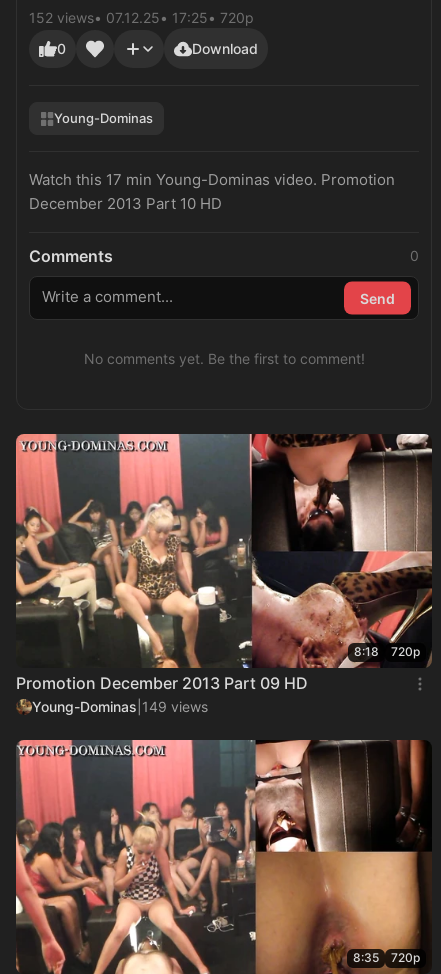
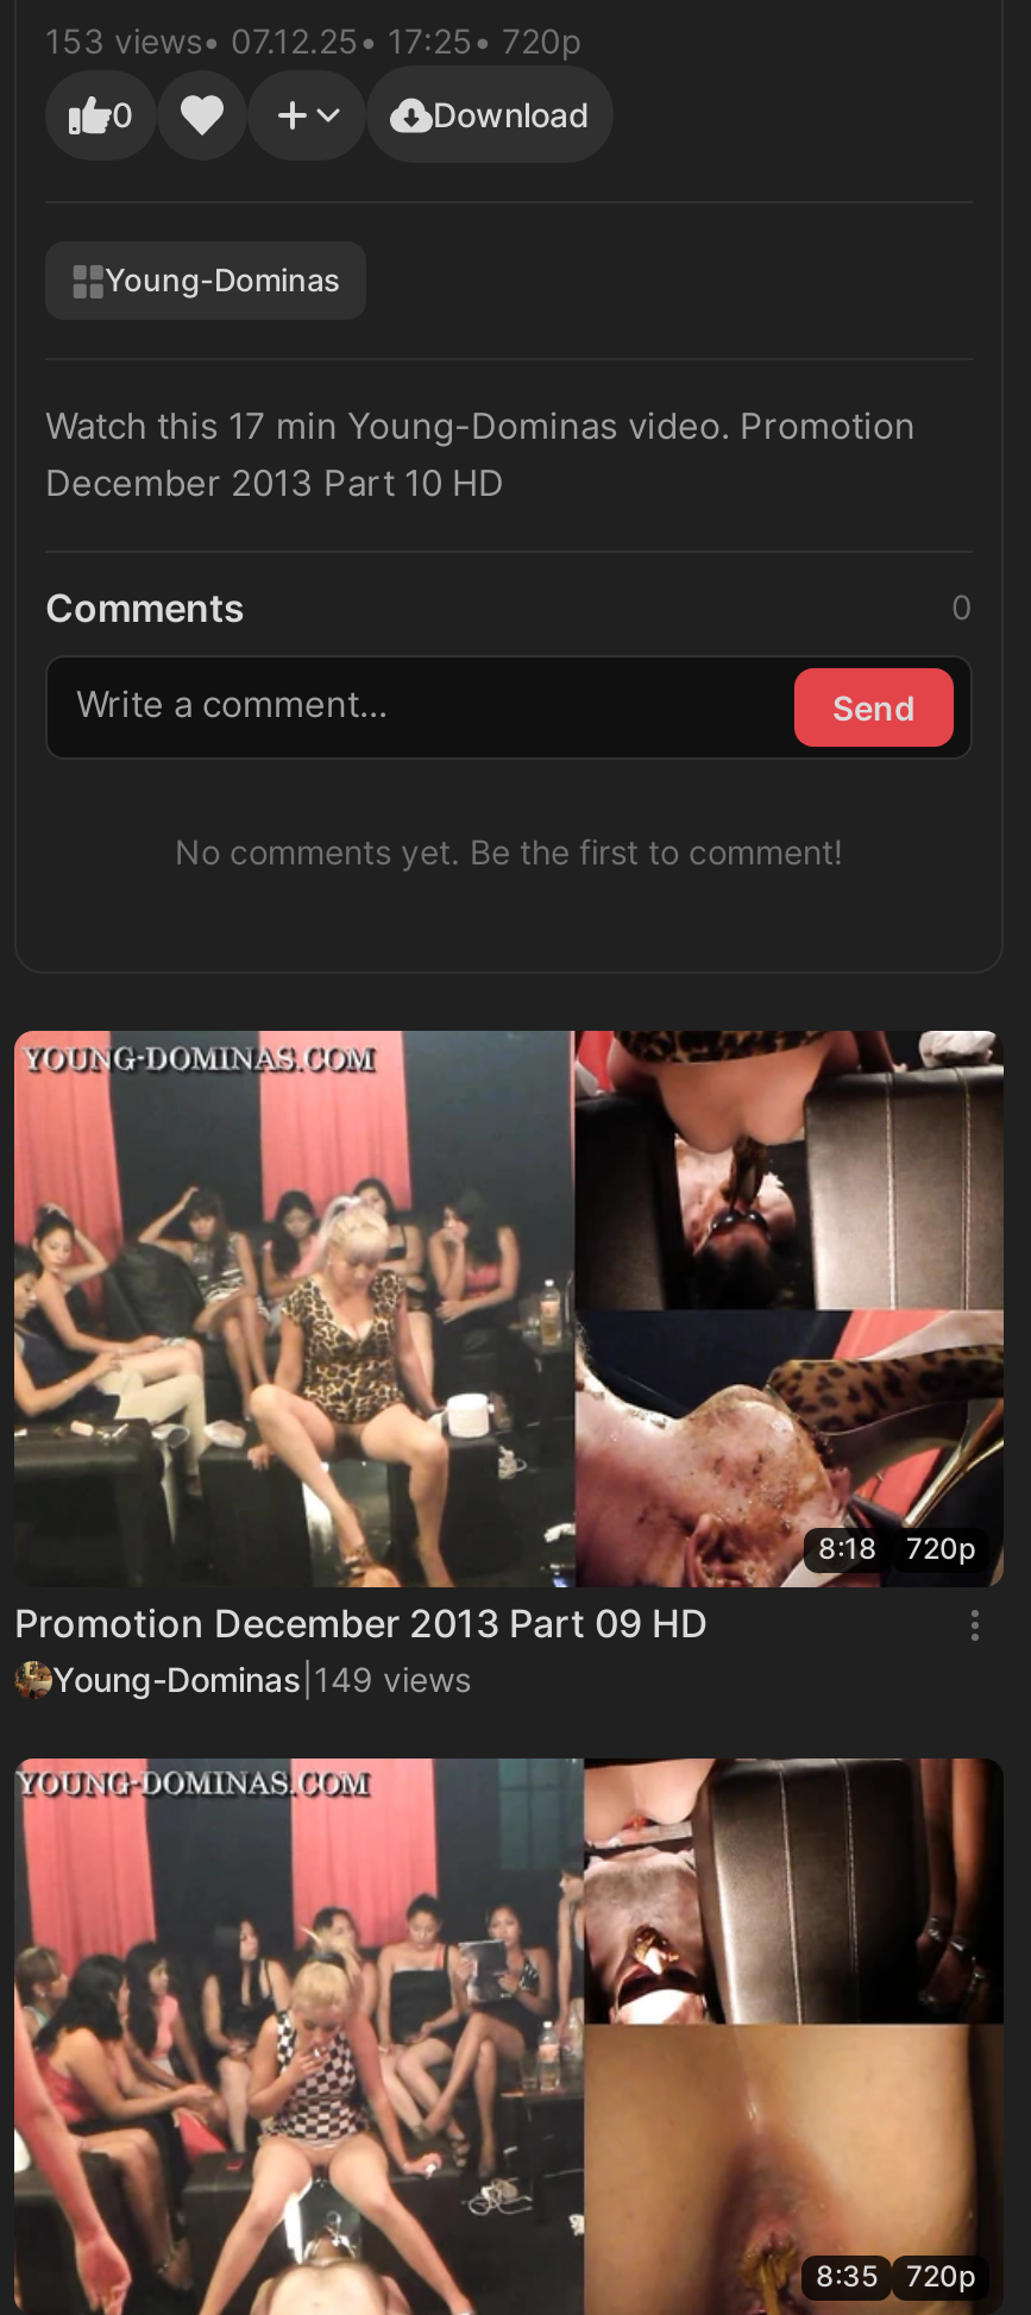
[29,9,254,26] 152 views 07.12.25 17:25 720p -> [45,20,583,61] 153 views 07.12.25 17:25 720p

